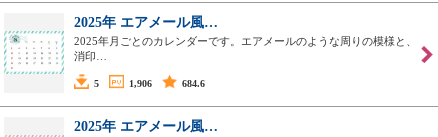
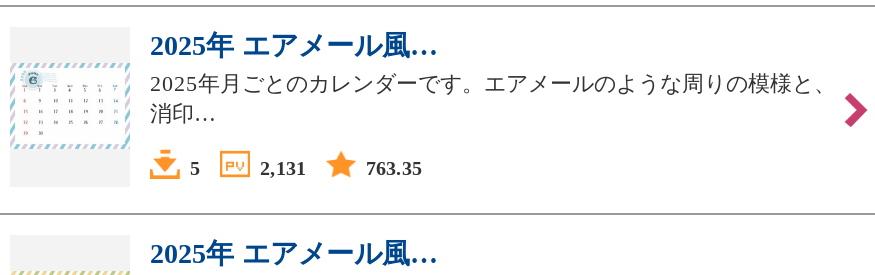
[129,78,152,89] 1,906 -> [260,157,306,179] 2,131
[182,78,205,89] 684.6 -> [366,157,422,179] 763.35

